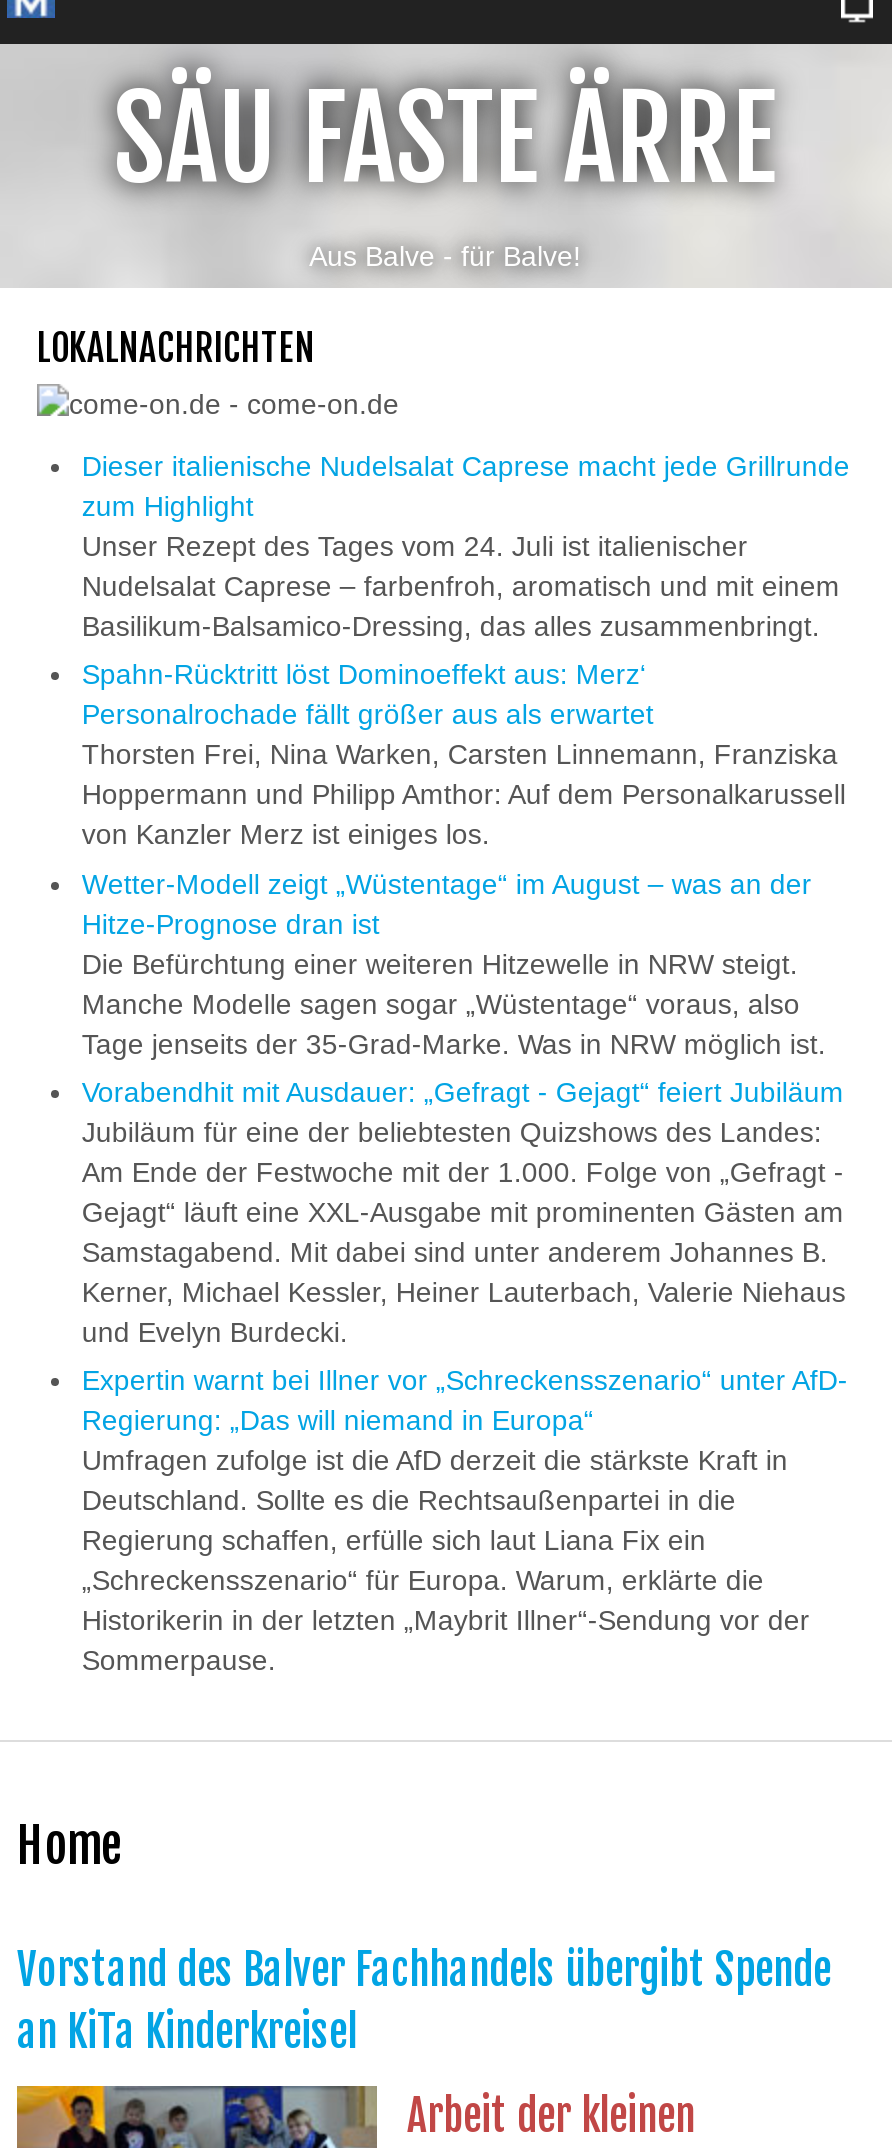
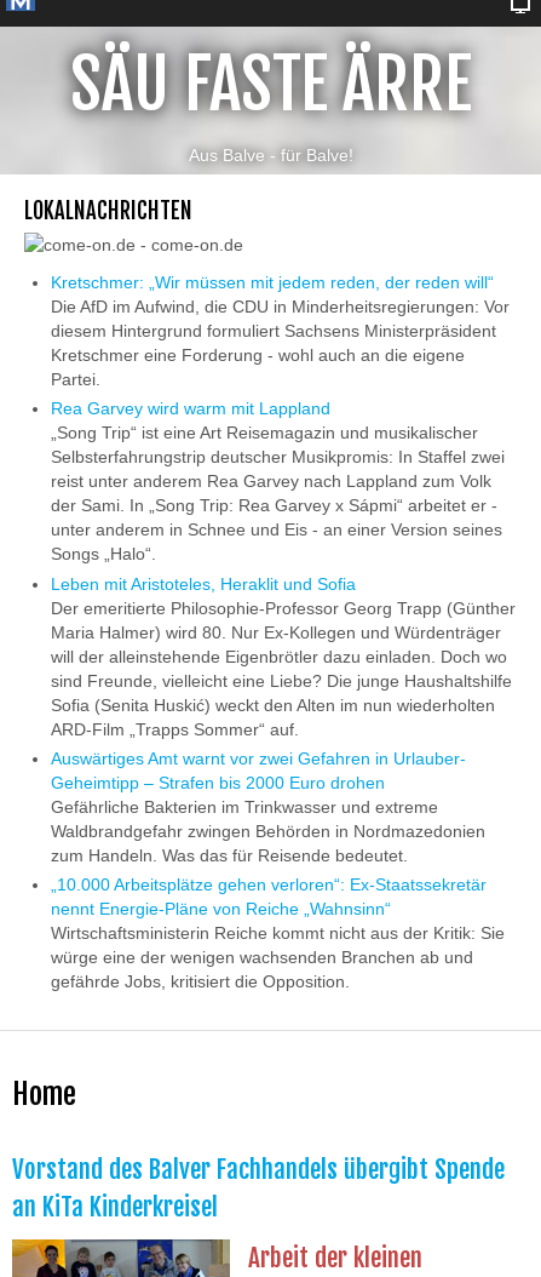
[82,450,850,642] Dieser italienische Nudelsalat Caprese macht jede Grillrunde | zum Highlight | Unser Rezept des Tages vom 24. Juli ist italienischer | Nudelsalat Caprese – farbenfroh, aromatisch und mit einem | Basilikum-Balsamico-Dressing, das alles zusammenbringt. -> [51,273,510,389] Kretschmer: „Wir müssen mit jedem reden, der reden will“ | Die AfD im Aufwind, die CDU in Minderheitsregierungen: Vor | diesem Hintergrund formuliert Sachsens Ministerpräsident | Kretschmer eine Forderung - wohl auch an die eigene | Partei.
[82,659,846,851] Spahn-Rücktritt löst Dominoeffekt aus: Merz‘ | Personalrochade fällt größer aus als erwartet | Thorsten Frei, Nina Warken, Carsten Linnemann, Franziska | Hoppermann und Philipp Amthor: Auf dem Personalkarussell | von Kanzler Merz ist einiges los. -> [51,399,505,564] Rea Garvey wird warm mit Lappland | „Song Trip“ ist eine Art Reisemagazin und musikalischer | Selbsterfahrungstrip deutscher Musikpromis: In Staffel zwei | reist unter anderem Rea Garvey nach Lappland zum Volk | der Sami. In „Song Trip: Rea Garvey x Sápmi“ arbeitet er - | unter anderem in Schnee und Eis - an einer Version seines | Songs „Halo“.
[82,867,826,1059] Wetter-Modell zeigt „Wüstentage“ im August – was an der | Hitze-Prognose dran ist | Die Befürchtung einer weiteren Hitzewelle in NRW steigt. | Manche Modelle sagen sogar „Wüstentage“ voraus, also | Tage jenseits der 35-Grad-Marke. Was in NRW möglich ist. -> [51,574,516,738] Leben mit Aristoteles, Heraklit und Sofia | Der emeritierte Philosophie-Professor Georg Trapp (Günther | Maria Halmer) wird 80. Nur Ex-Kollegen und Würdenträger | will der alleinstehende Eigenbrötler dazu einladen. Doch wo | sind Freunde, vielleicht eine Liebe? Die junge Haushaltshilfe | Sofia (Senita Huskić) weckt den Alten im nun wiederholten | ARD-Film „Trapps Sommer“ auf.
[82,1075,846,1347] Vorabendhit mit Ausdauer: „Gefragt - Gejagt“ feiert Jubiläum | Jubiläum für eine der beliebtesten Quizshows des Landes: | Am Ende der Festwoche mit der 1.000. Folge von „Gefragt - | Gejagt“ läuft eine XXL-Ausgabe mit prominenten Gästen am | Samstagabend. Mit dabei sind unter anderem Johannes B. | Kerner, Michael Kessler, Heiner Lauterbach, Valerie Niehaus | und Evelyn Burdecki. -> [51,748,486,865] Auswärtiges Amt warnt vor zwei Gefahren in Urlauber- | Geheimtipp – Strafen bis 2000 Euro drohen | Gefährliche Bakterien im Trinkwasser und extreme | Waldbrandgefahr zwingen Behörden in Nordmazedonien | zum Handeln. Was das für Reisende bedeutet.
[82,1364,848,1676] Expertin warnt bei Illner vor „Schreckensszenario“ unter AfD- | Regierung: „Das will niemand in Europa“ | Umfragen zufolge ist die AfD derzeit die stärkste Kraft in | Deutschland. Sollte es die Rechtsaußenpartei in die | Regierung schaffen, erfülle sich laut Liana Fix ein | „Schreckensszenario“ für Europa. Warum, erklärte die | Historikerin in der letzten „Maybrit Illner“-Sendung vor der | Sommerpause. -> [51,875,505,991] „10.000 Arbeitsplätze gehen verloren“: Ex-Staatssekretär | nennt Energie-Pläne von Reiche „Wahnsinn“ | Wirtschaftsministerin Reiche kommt nicht aus der Kritik: Sie | würge eine der wenigen wachsenden Branchen ab und | gefährde Jobs, kritisiert die Opposition.

